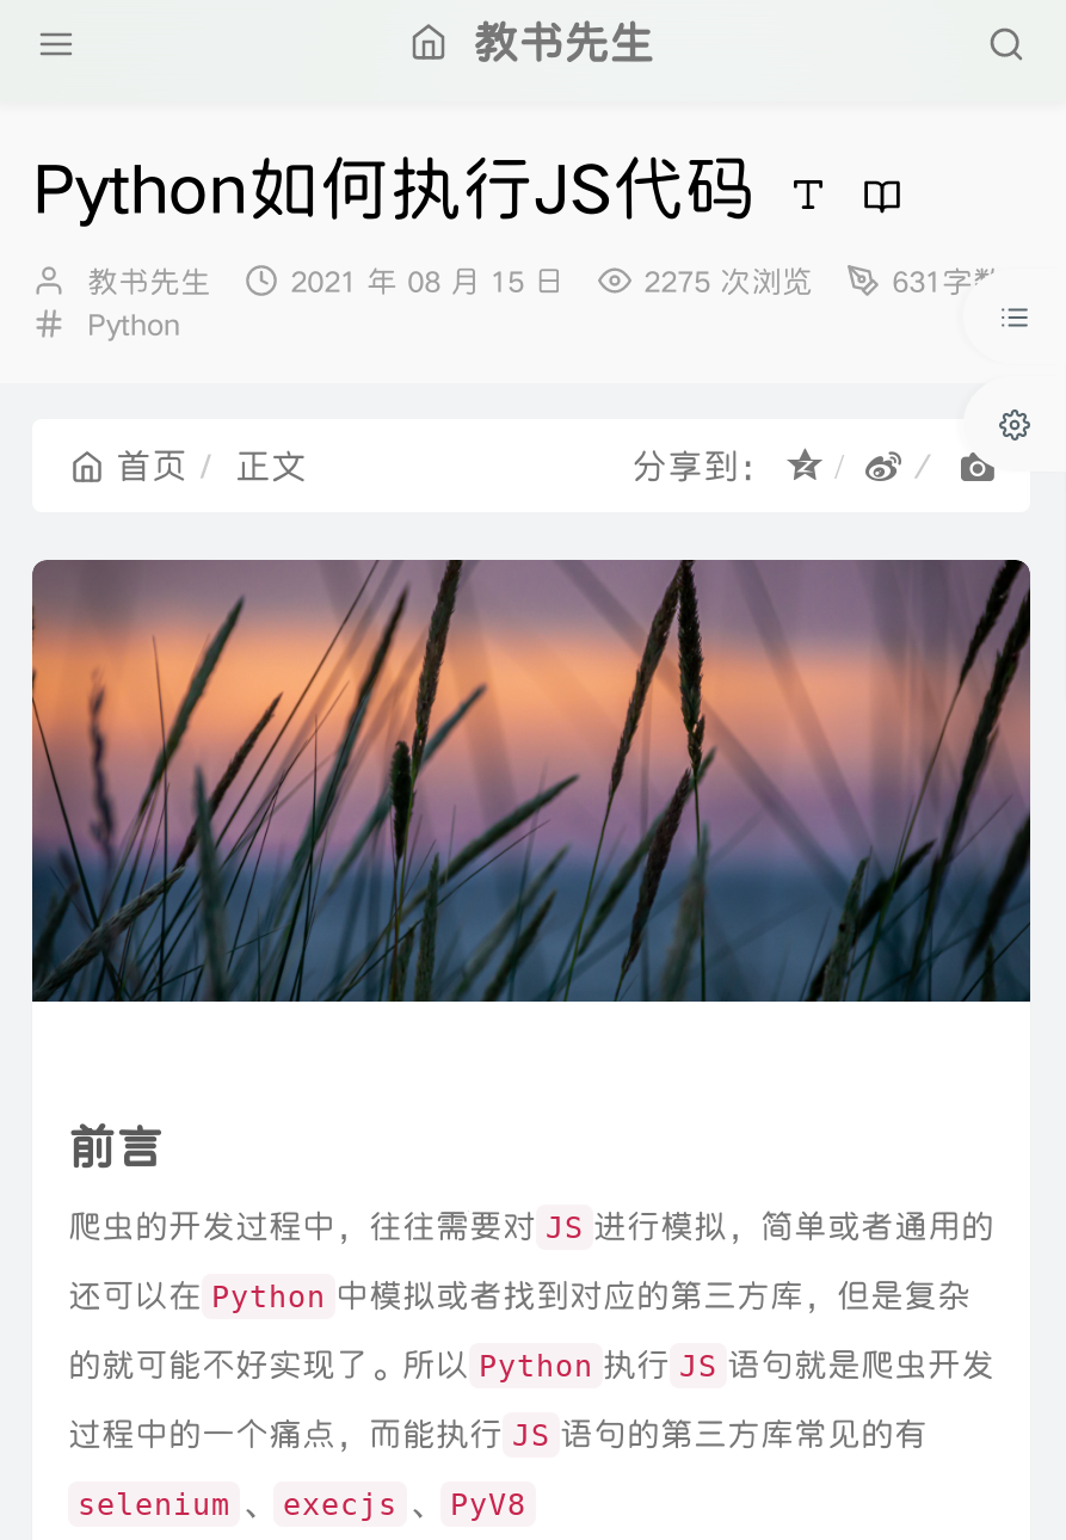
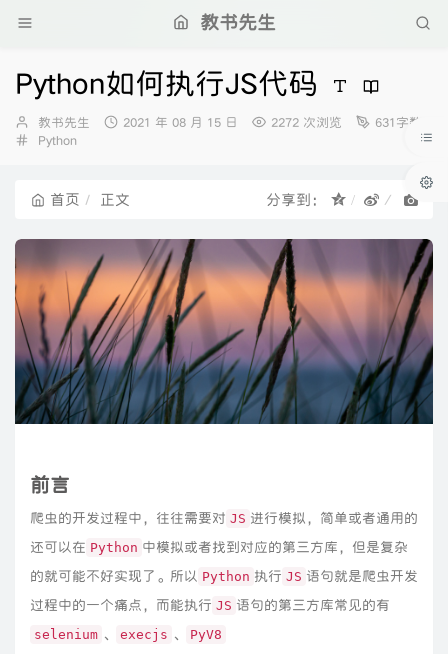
[643,261,813,302] 2275 次浏览 -> [271,114,342,131] 2272 次浏览

